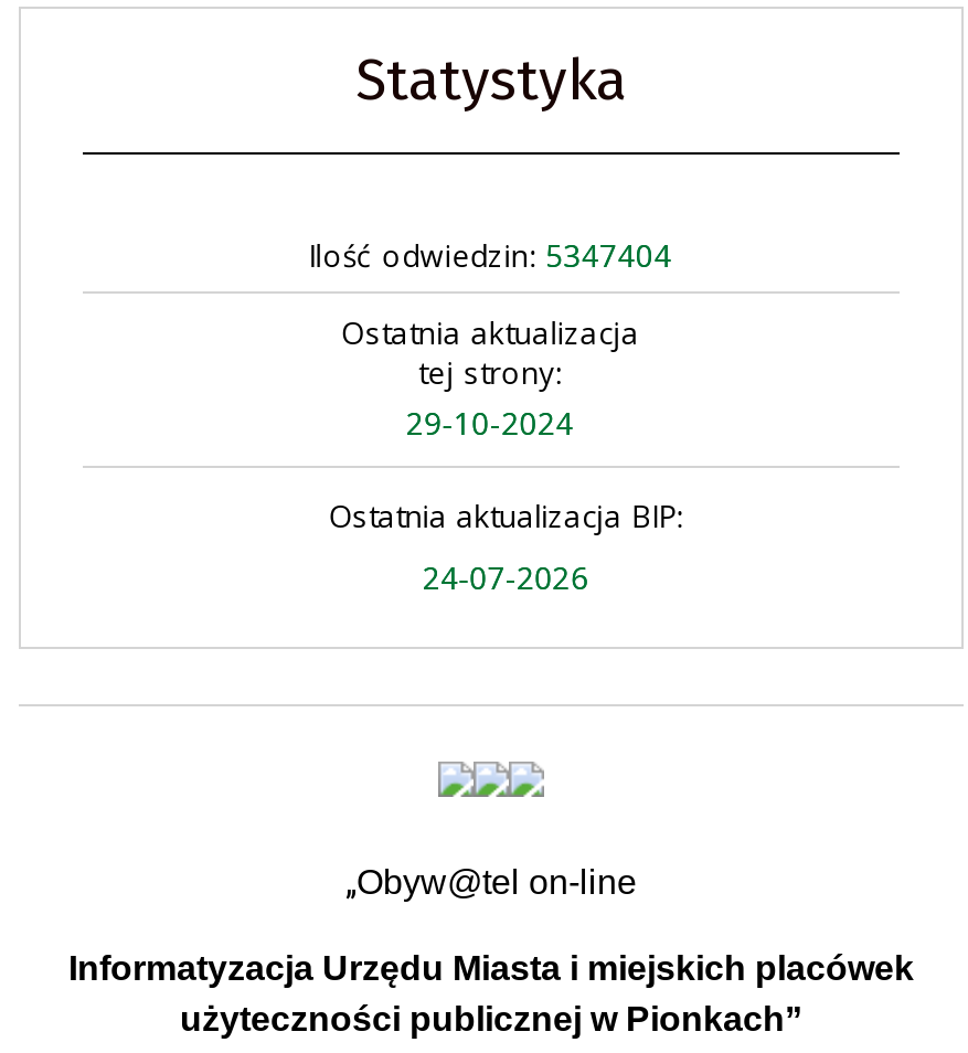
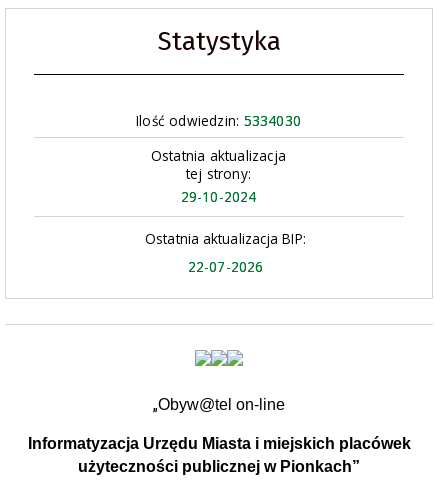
[308,234,672,276] Ilość odwiedzin: 5347404 -> [136,111,301,130] Ilość odwiedzin: 5334030
[423,556,588,598] 24-07-2026 -> [188,257,263,276] 22-07-2026

